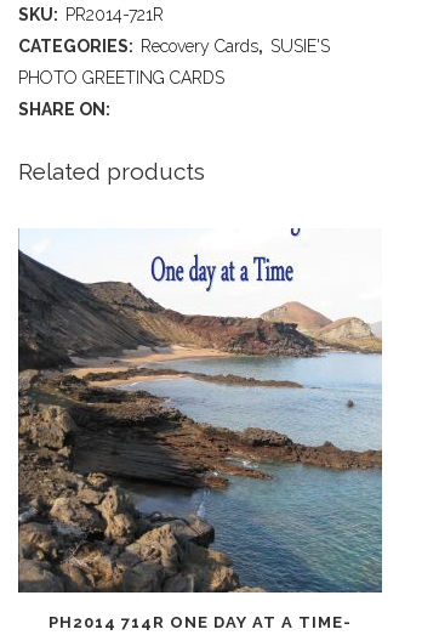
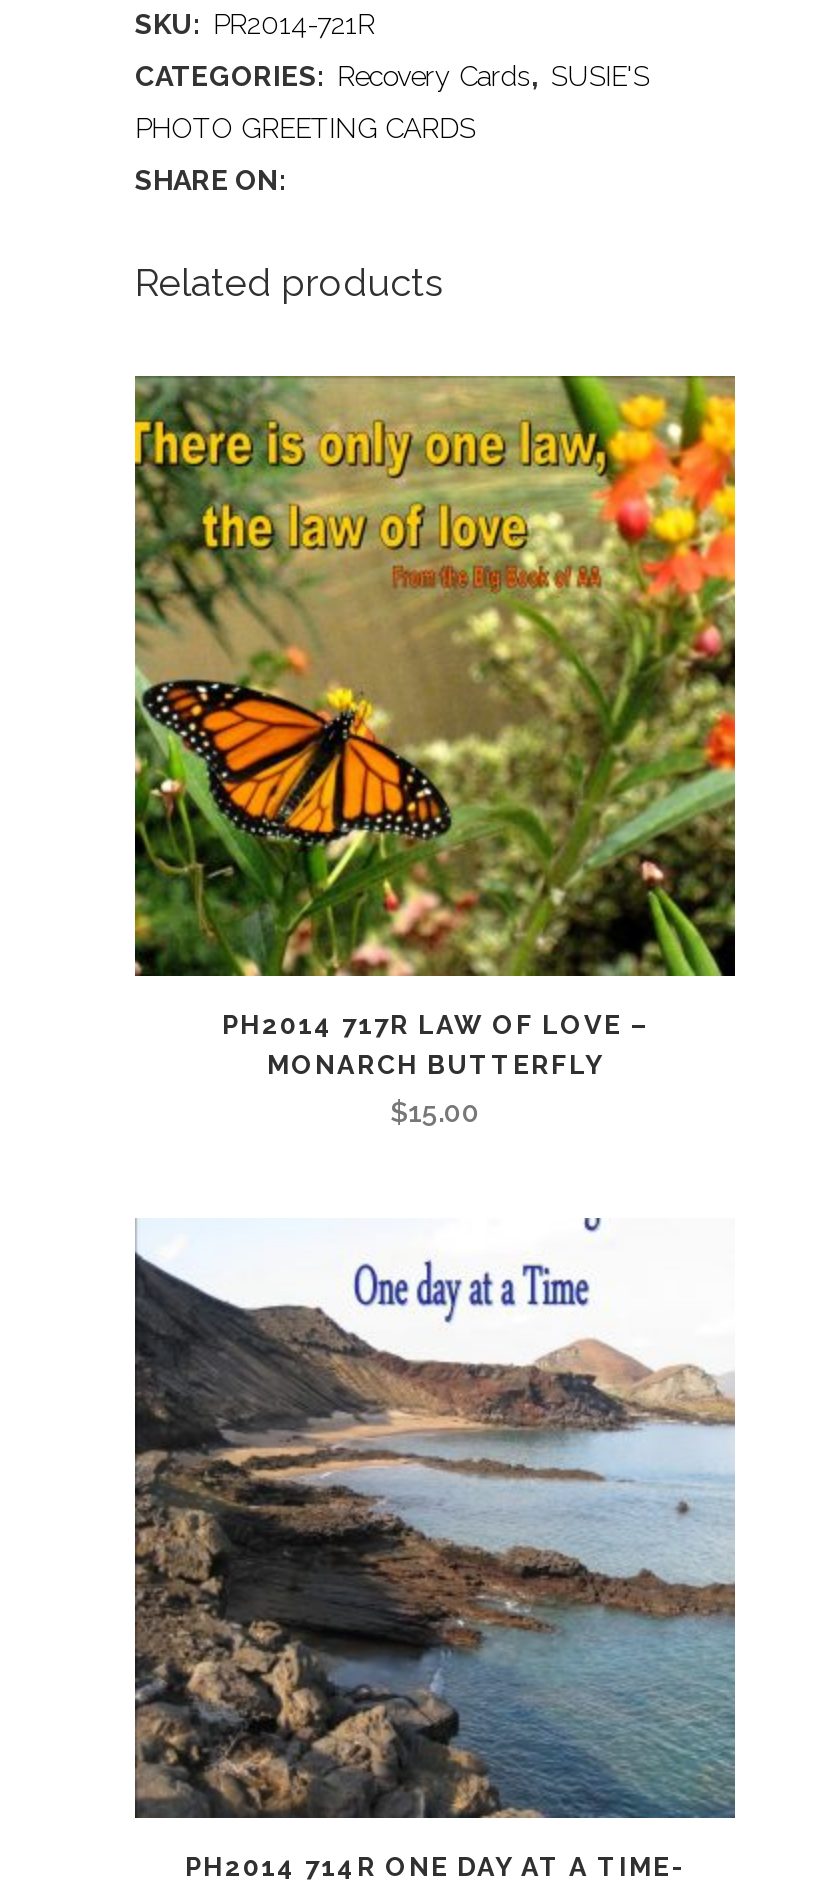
none -> [133,374,737,1128] [image] | PH2014 717R LAW OF LOVE – | MONARCH BUTTERFLY | $15.00

